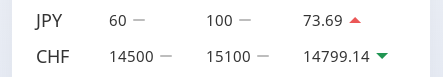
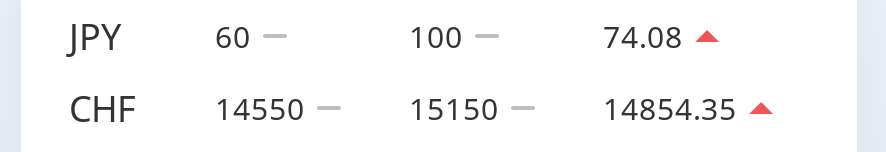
[303,10,343,30] 73.69 -> [603,16,683,56] 74.08
[36,44,154,68] CHF 14500 -> [69,84,305,132] CHF 14550
[206,46,251,66] 15100 -> [409,88,499,128] 15150
[303,46,370,66] 14799.14 -> [603,88,737,128] 14854.35

